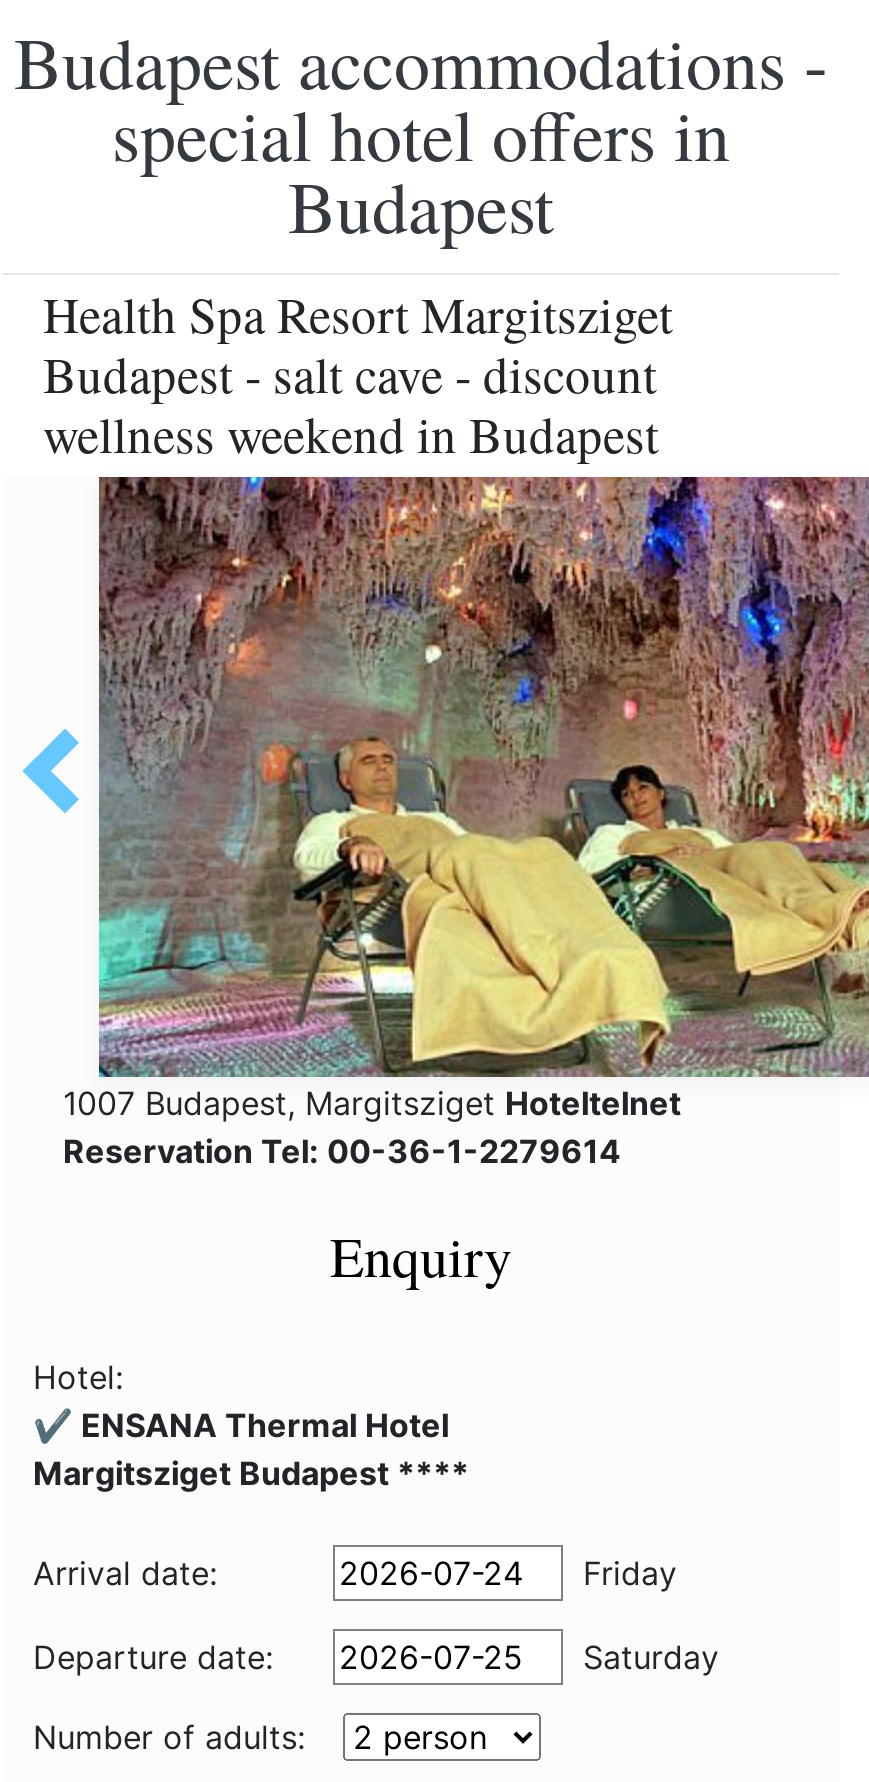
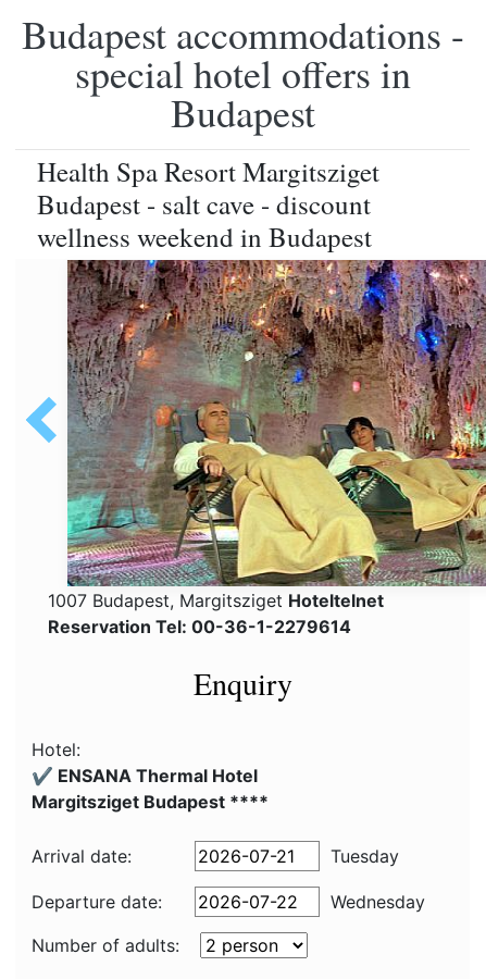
[583,1553,677,1593] Friday -> [331,845,399,867] Tuesday
[583,1637,719,1677] Saturday -> [331,891,425,913] Wednesday

